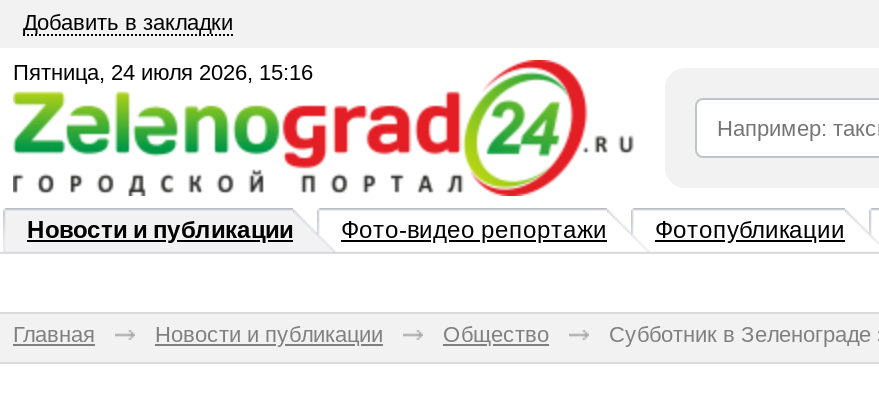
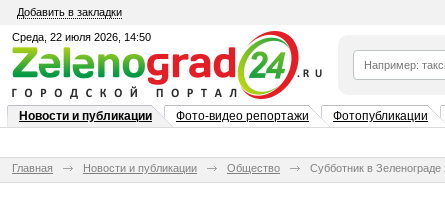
[13,60,313,84] Пятница, 24 июля 2026, 15:16 -> [12,31,151,43] Среда, 22 июля 2026, 14:50

